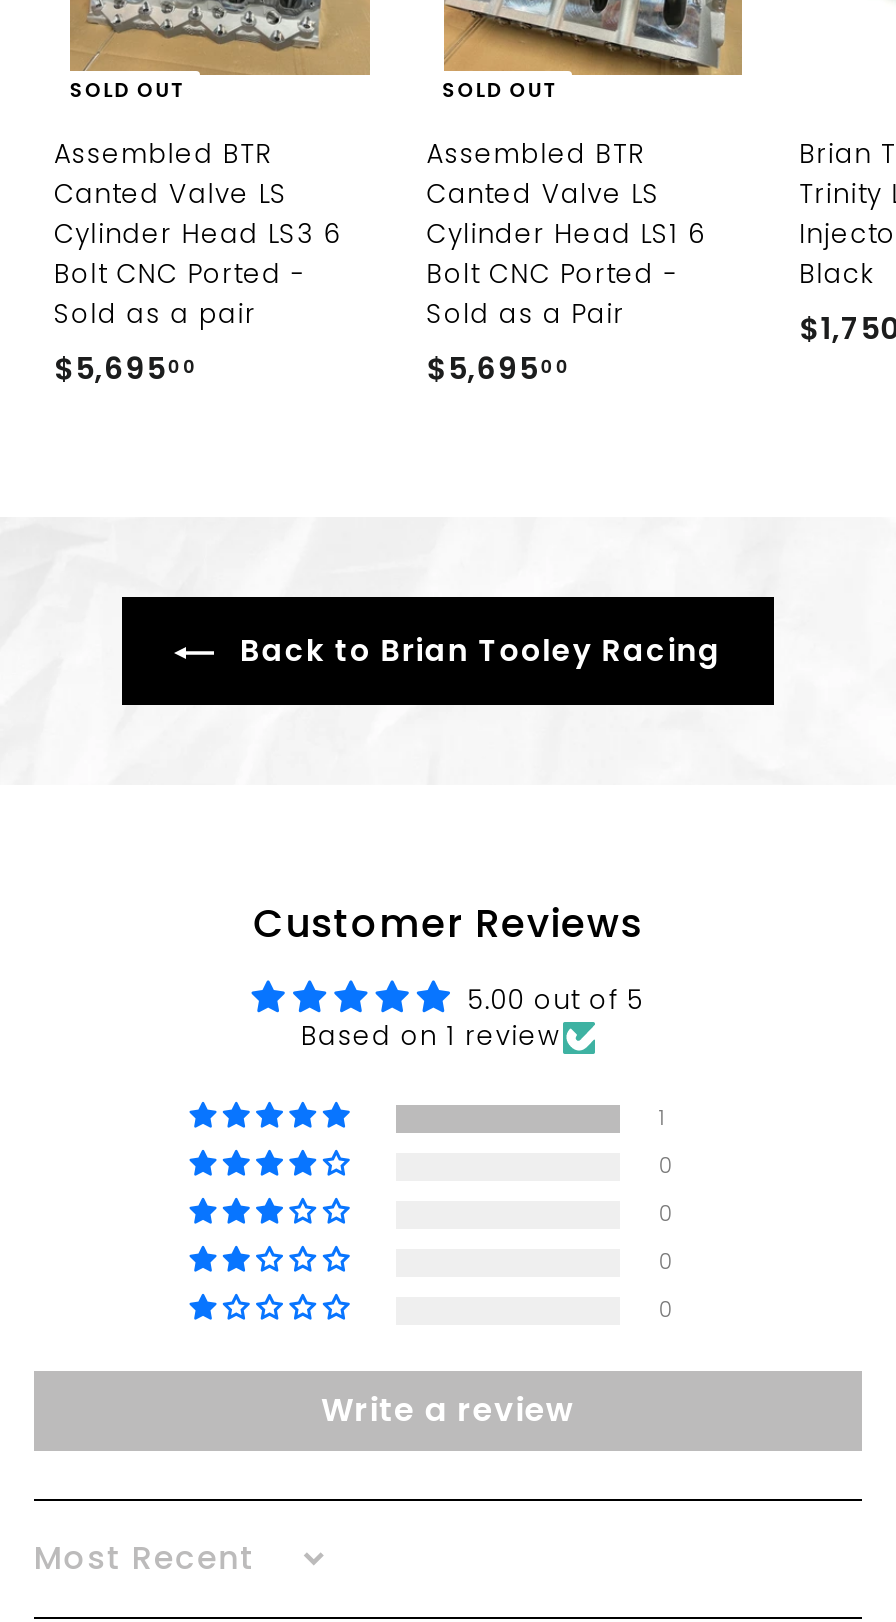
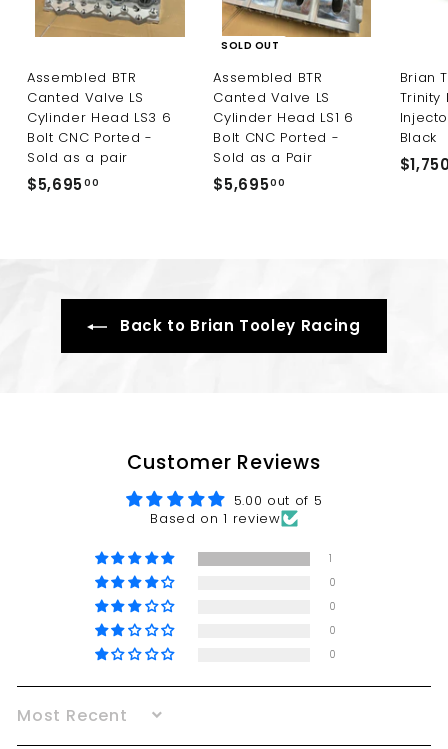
[70,76,186,106] SOLD OUT -> none
[321,1388,575,1434] Write a review -> none

